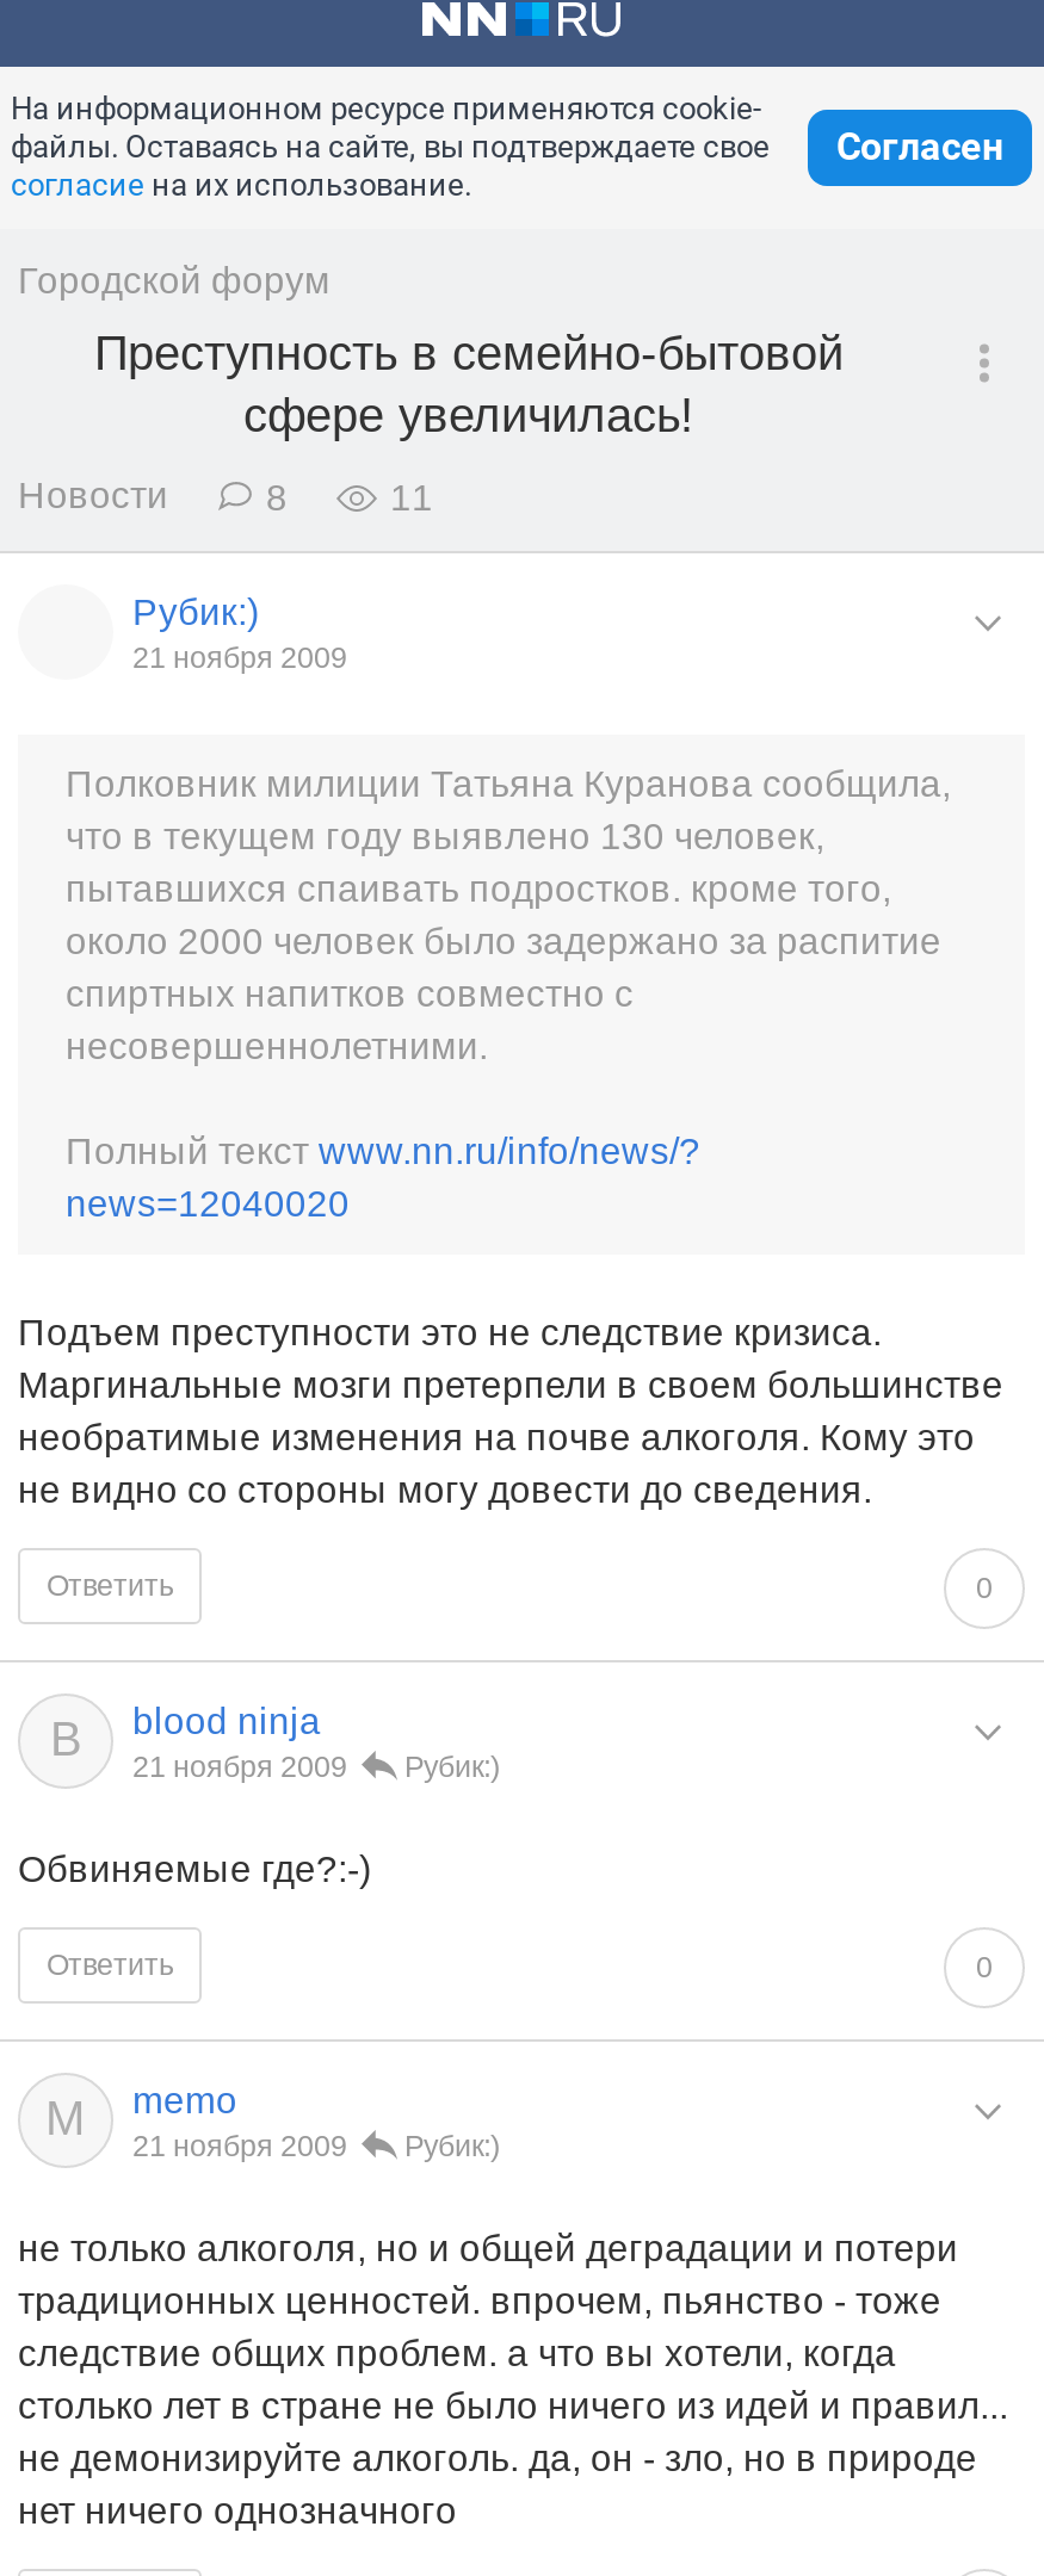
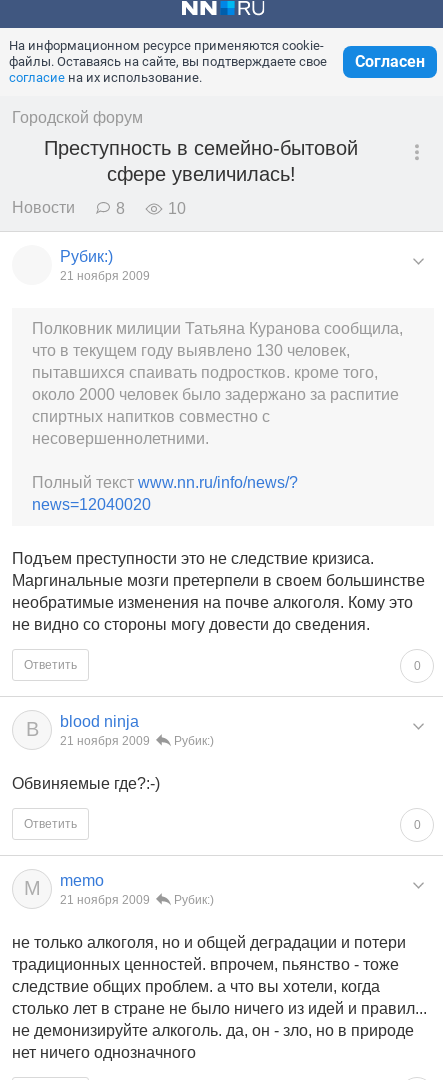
[390,477,433,517] 11 -> [168,200,186,217] 10

